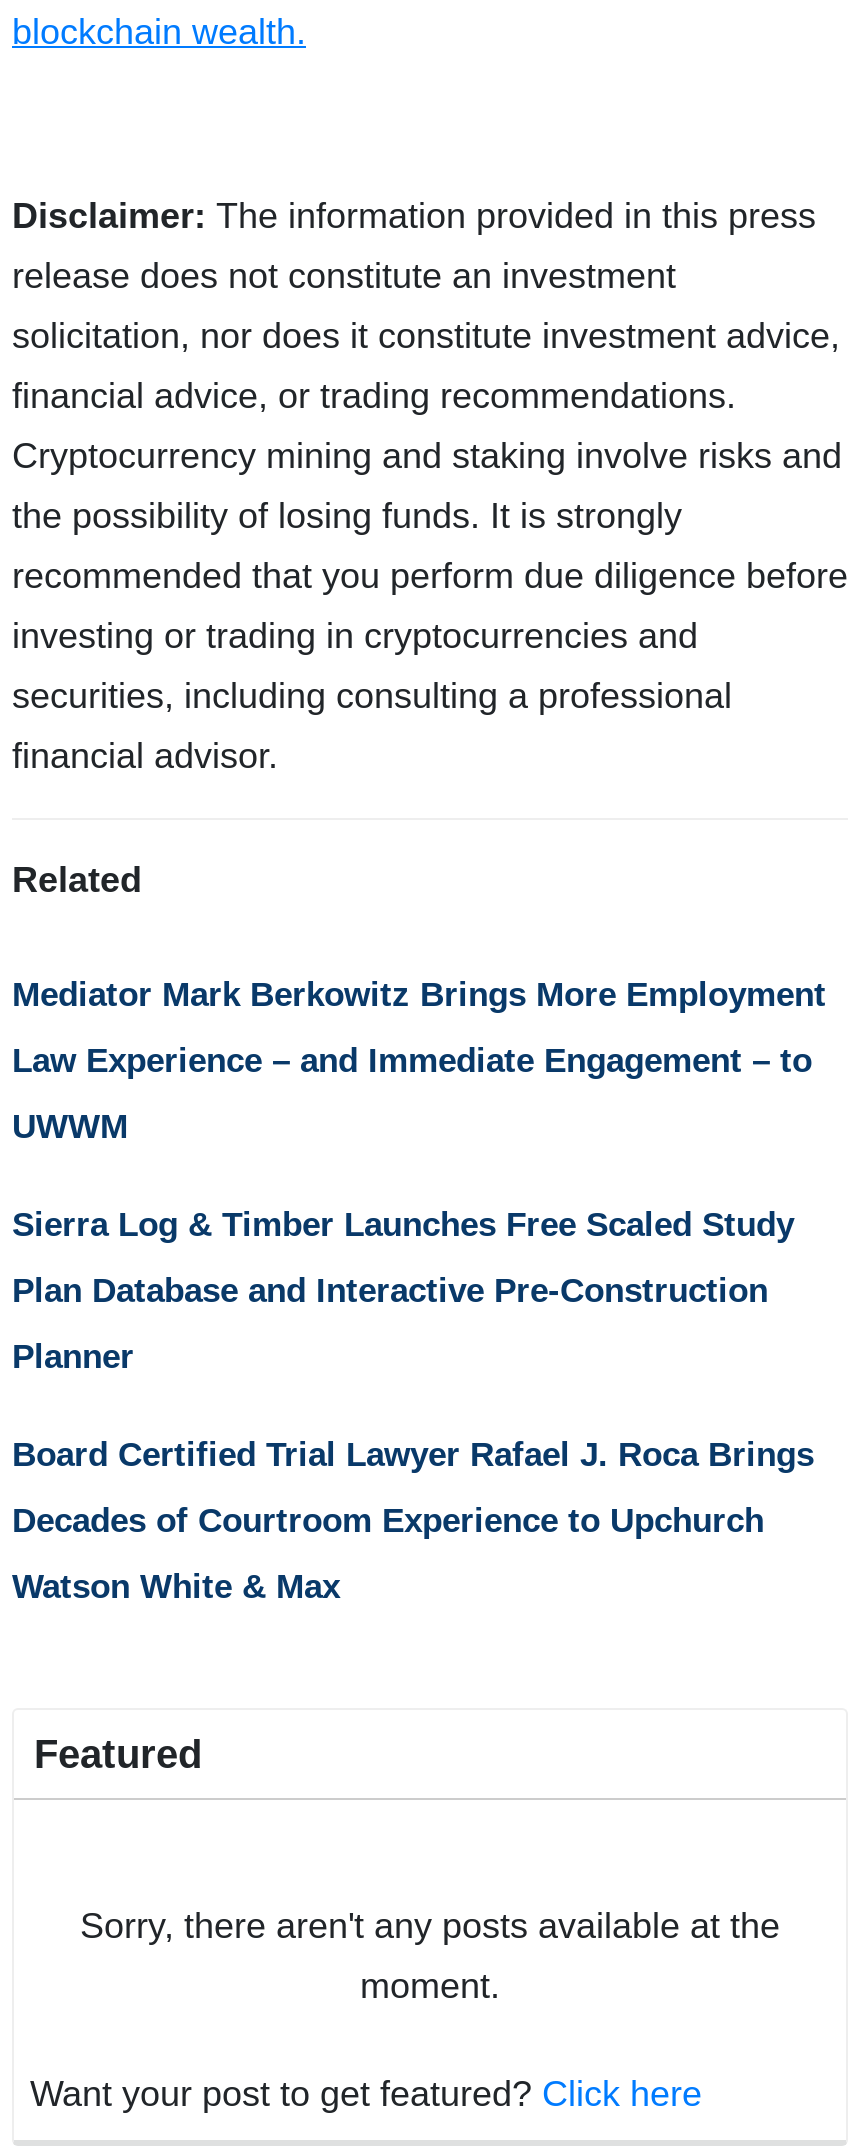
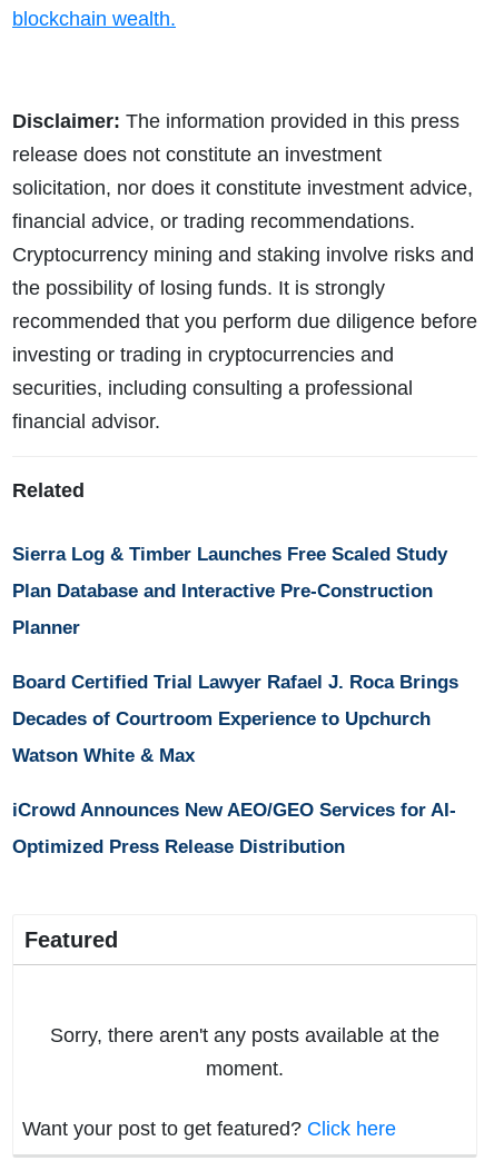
[12,975,826,1145] Mediator Mark Berkowitz Brings More Employment | Law Experience – and Immediate Engagement – to | UWWM -> none
moved [12,1205,814,1605] -> [12,543,458,766]: Sierra Log & Timber Launches Free Scaled Study | Plan Database and Interactive Pre-Construction | Planner | Board Certified Trial Lawyer Rafael J. Roca Brings | Decades of Courtroom Experience to Upchurch | Watson White & Max
none -> [12,799,456,857] iCrowd Announces New AEO/GEO Services for AI- | Optimized Press Release Distribution

